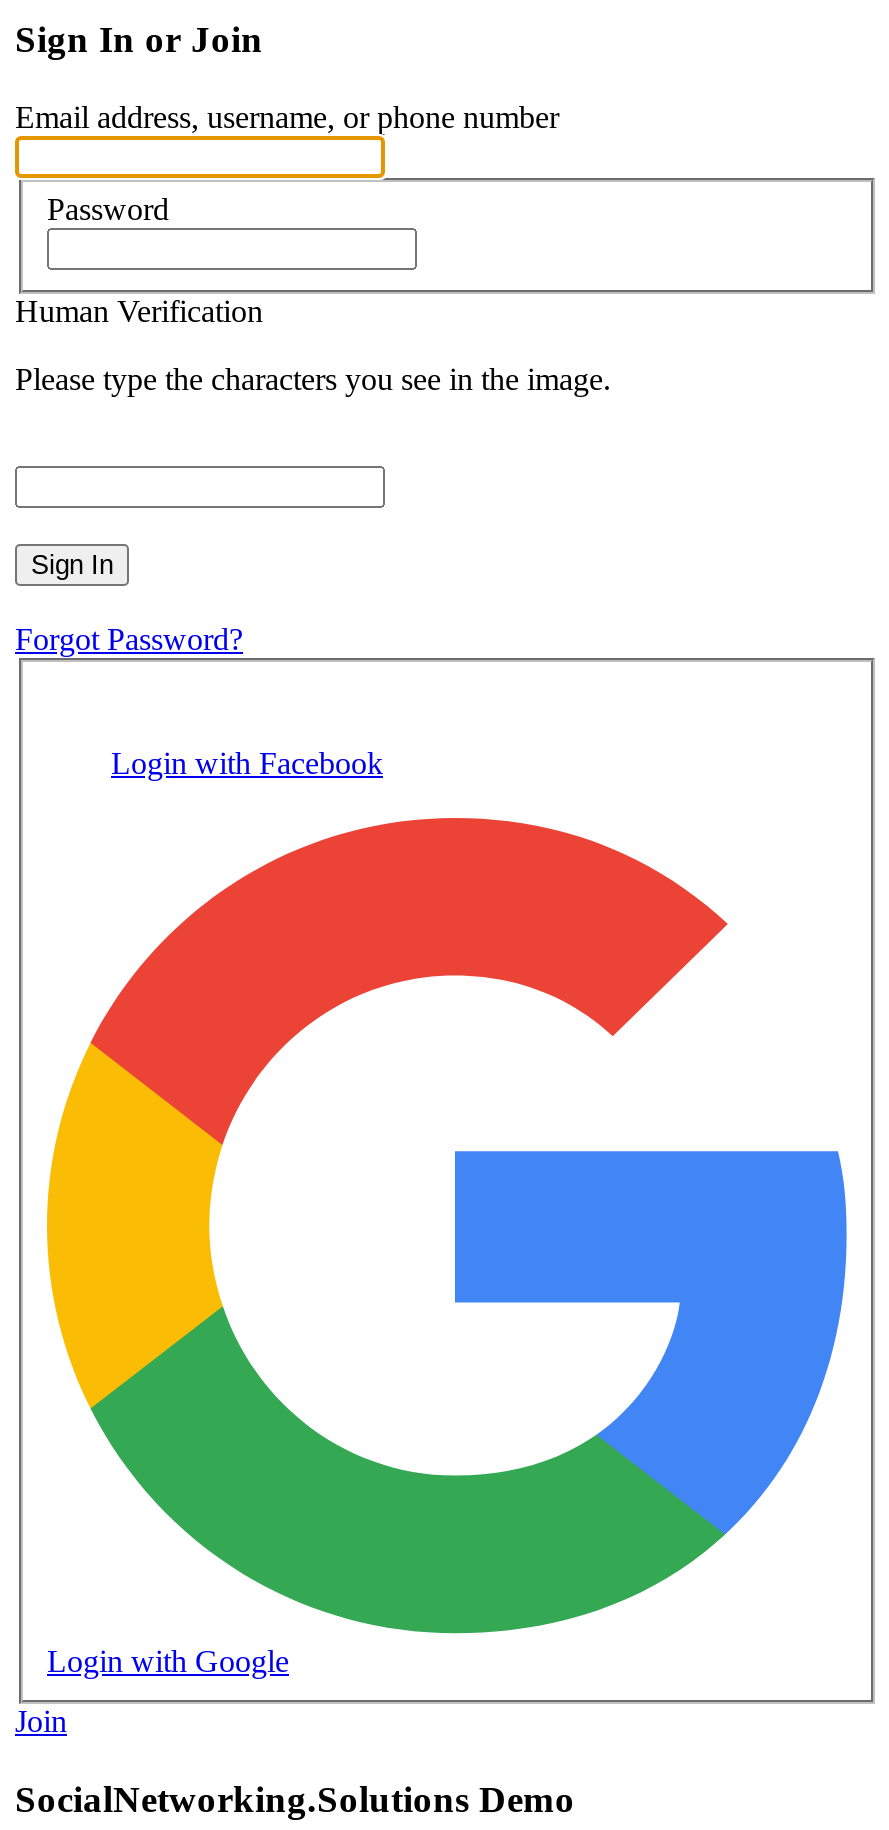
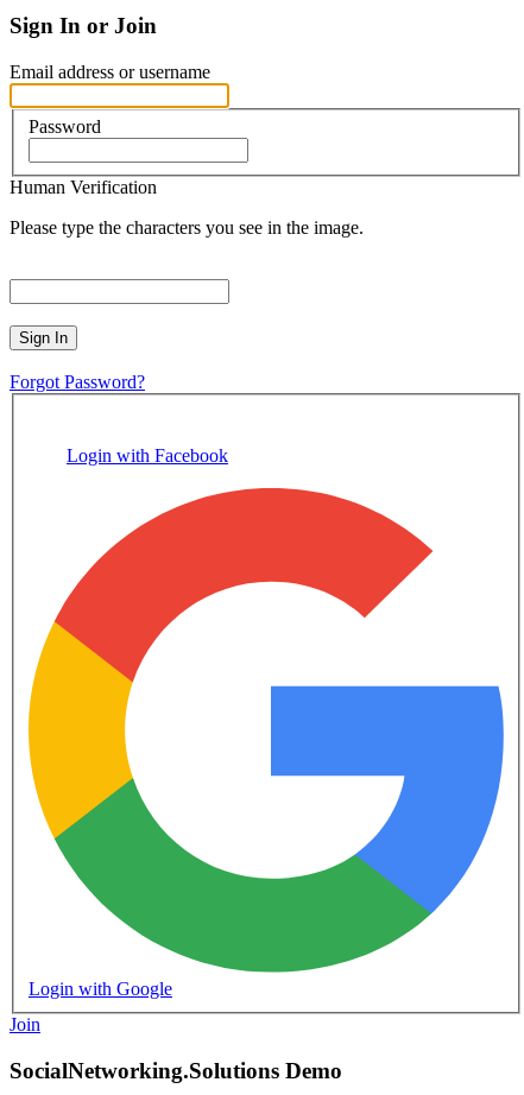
[15,100,559,134] Email address, username, or phone number -> [10,62,210,82] Email address or username

